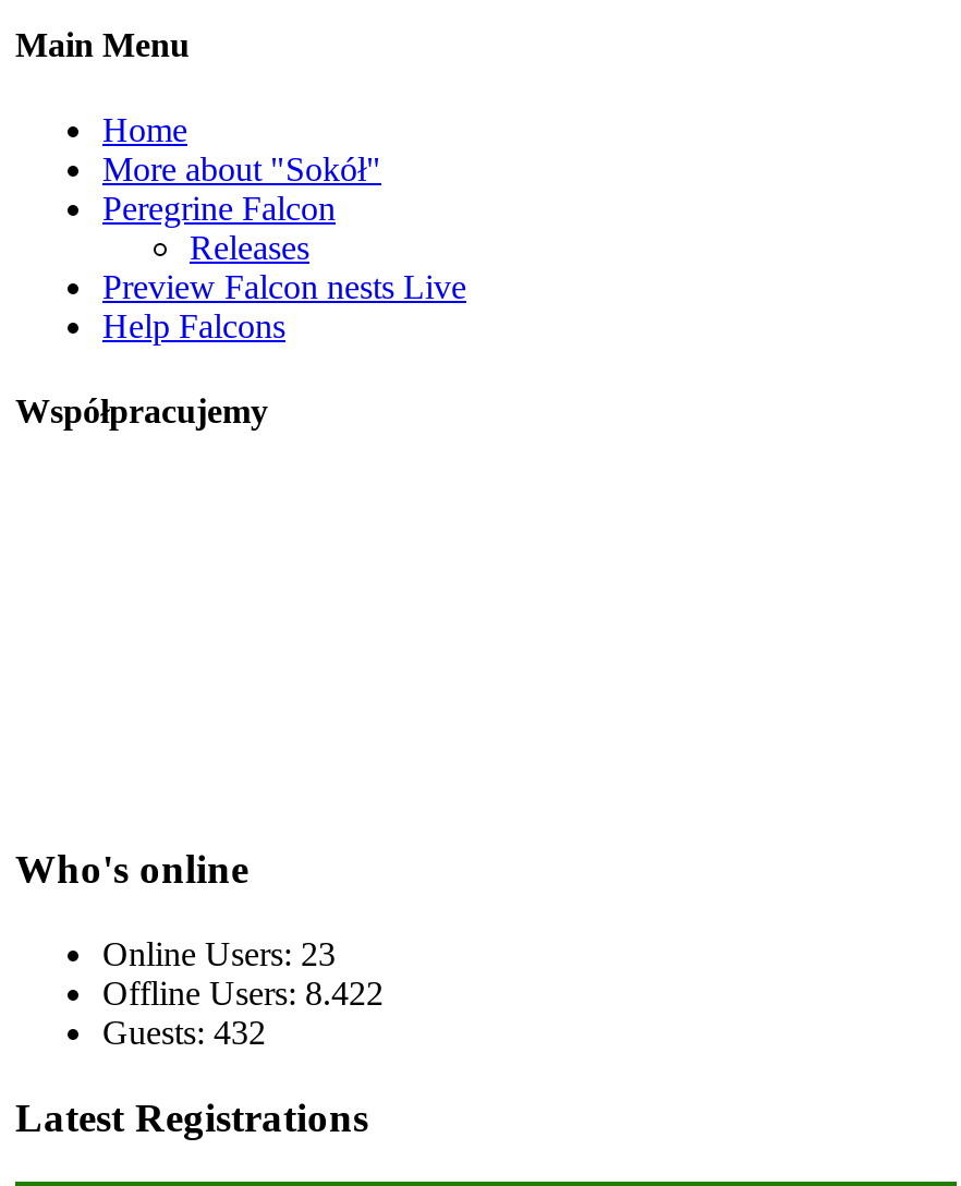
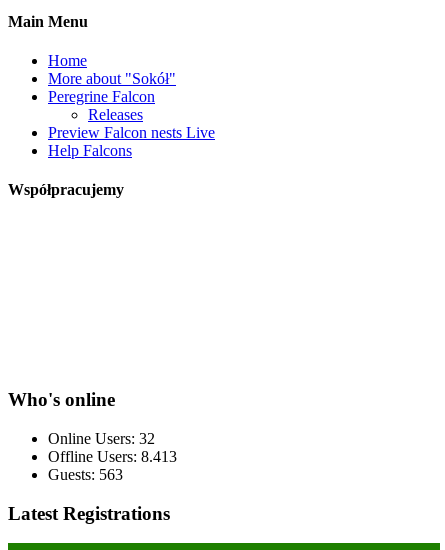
[102,935,336,972] Online Users: 23 -> [48,430,155,447] Online Users: 32
[102,975,384,1012] Offline Users: 8.422 -> [48,448,177,465] Offline Users: 8.413
[102,1014,266,1051] Guests: 432 -> [48,466,123,483] Guests: 563

